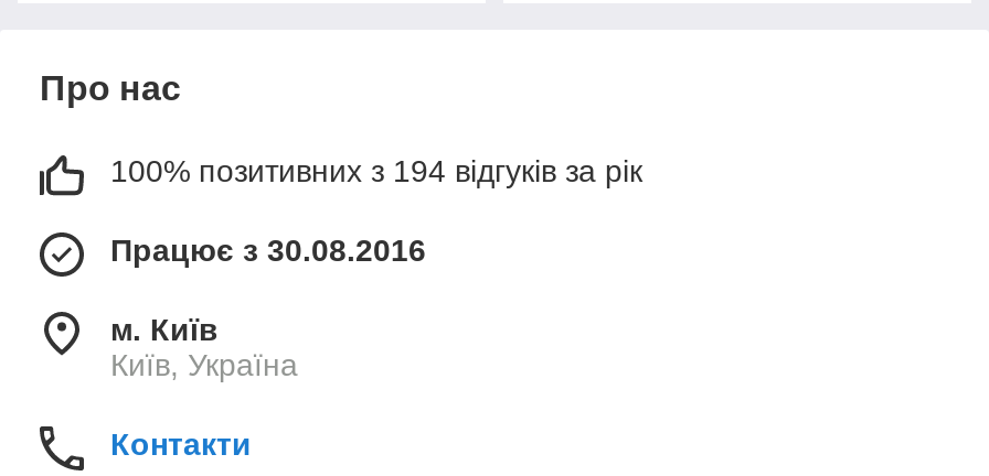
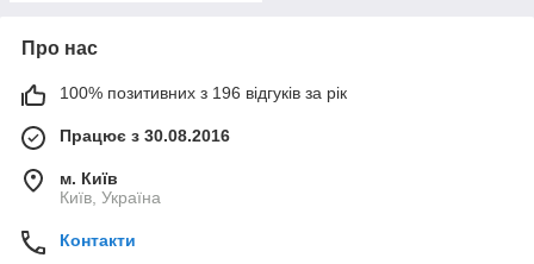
[110,153,642,188] 100% позитивних з 194 відгуків за рік -> [60,83,347,102] 100% позитивних з 196 відгуків за рік

